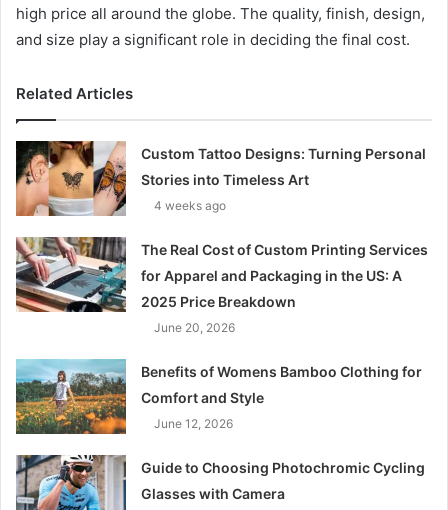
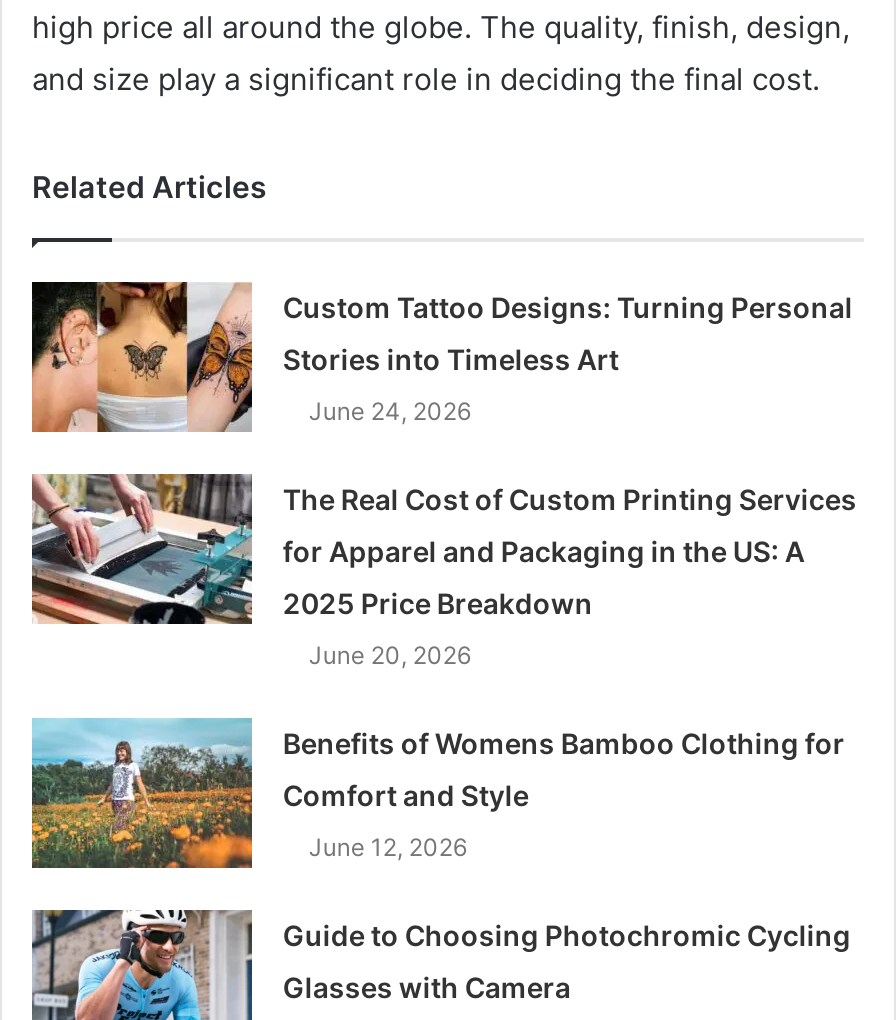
[154,198,226,213] 4 weeks ago -> [309,396,471,426] June 24, 2026

